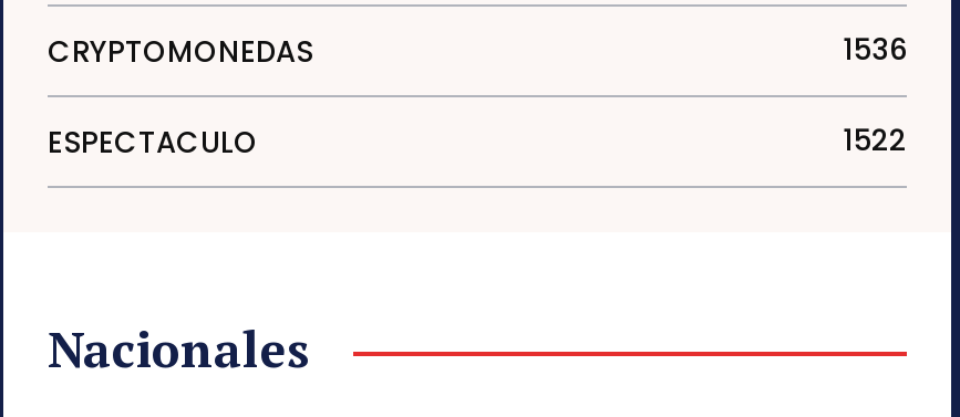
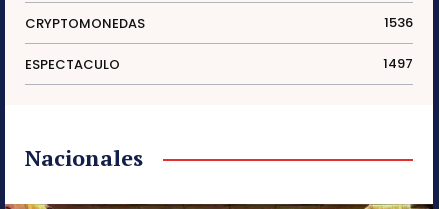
[843,119,907,161] 1522 -> [383,54,413,73] 1497

